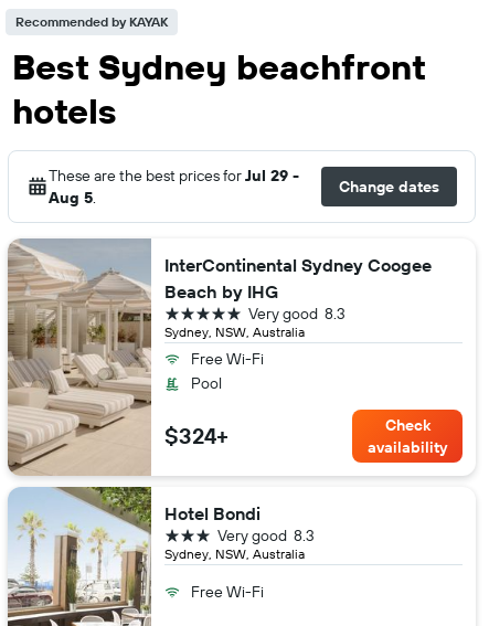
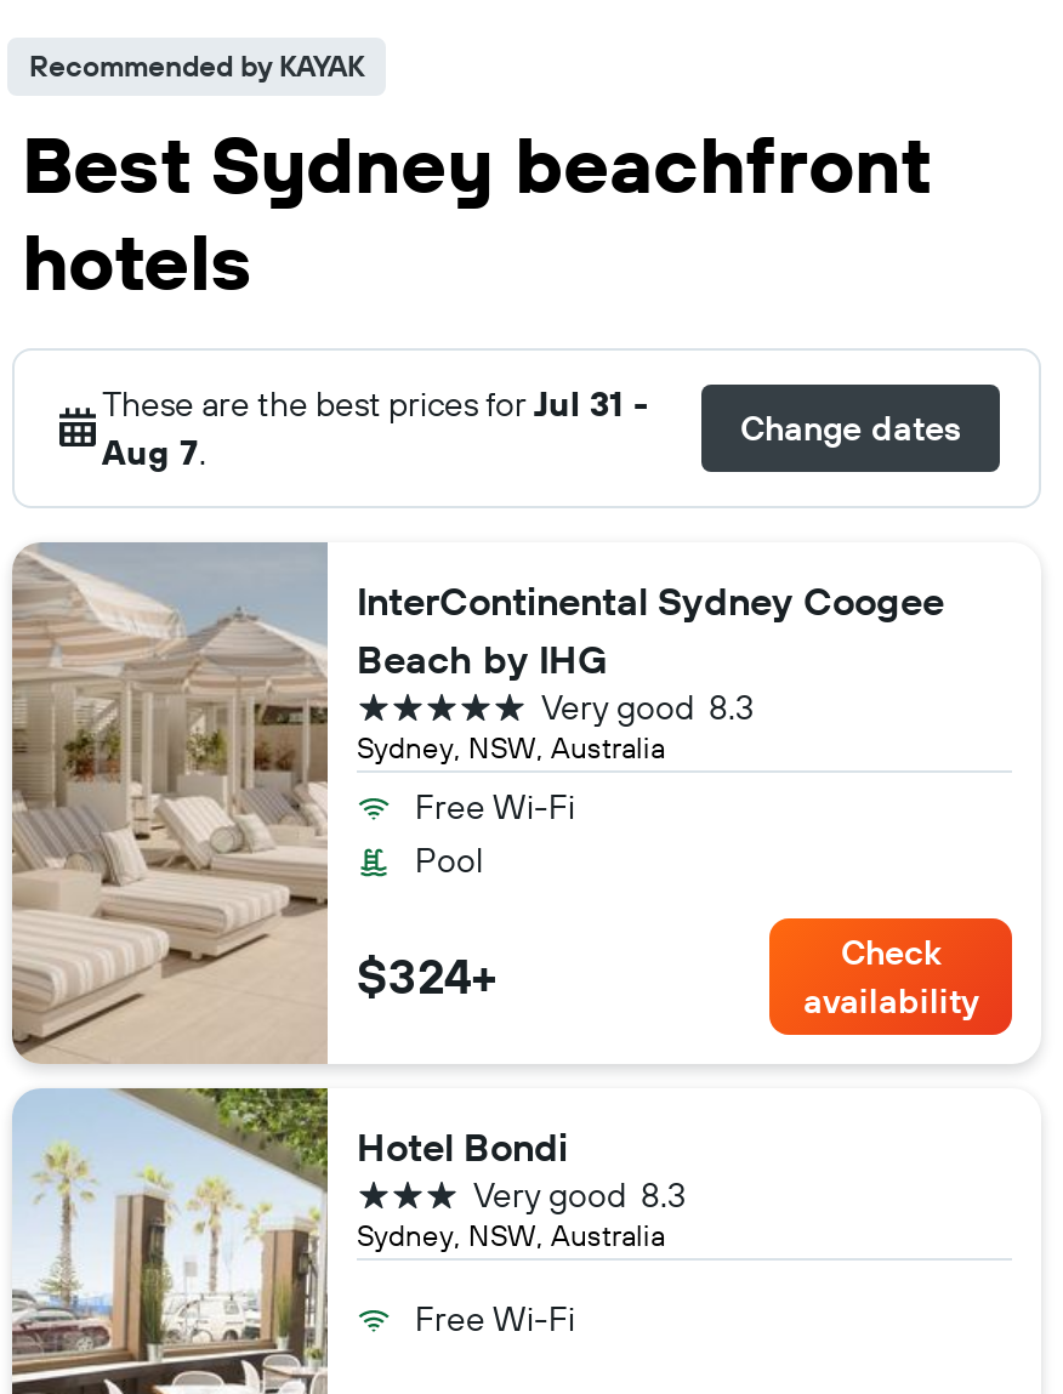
[49,166,299,185] These are the best prices for Jul 29 - -> [102,382,648,426] These are the best prices for Jul 31 -
[49,188,96,208] Aug 5. -> [102,431,206,474] Aug 7.

